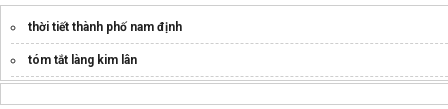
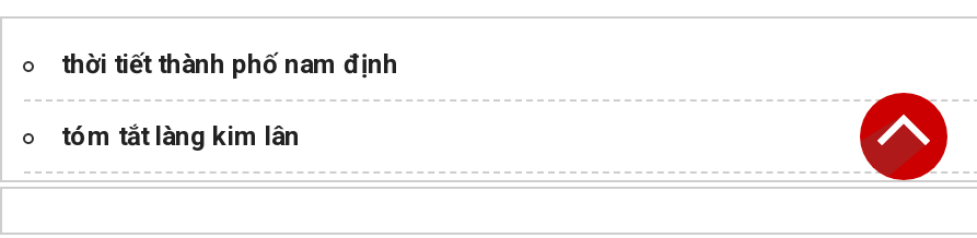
none -> [858,91,950,182] [image]

